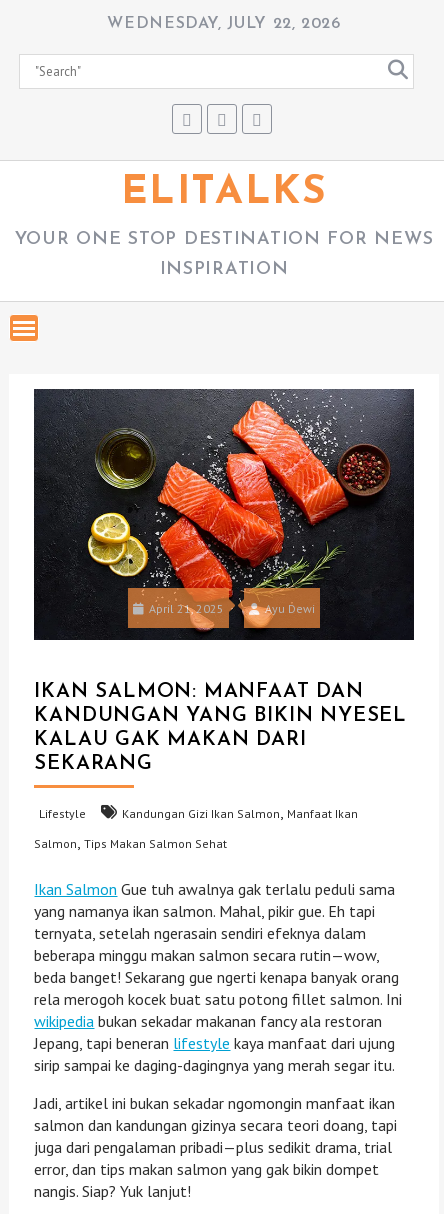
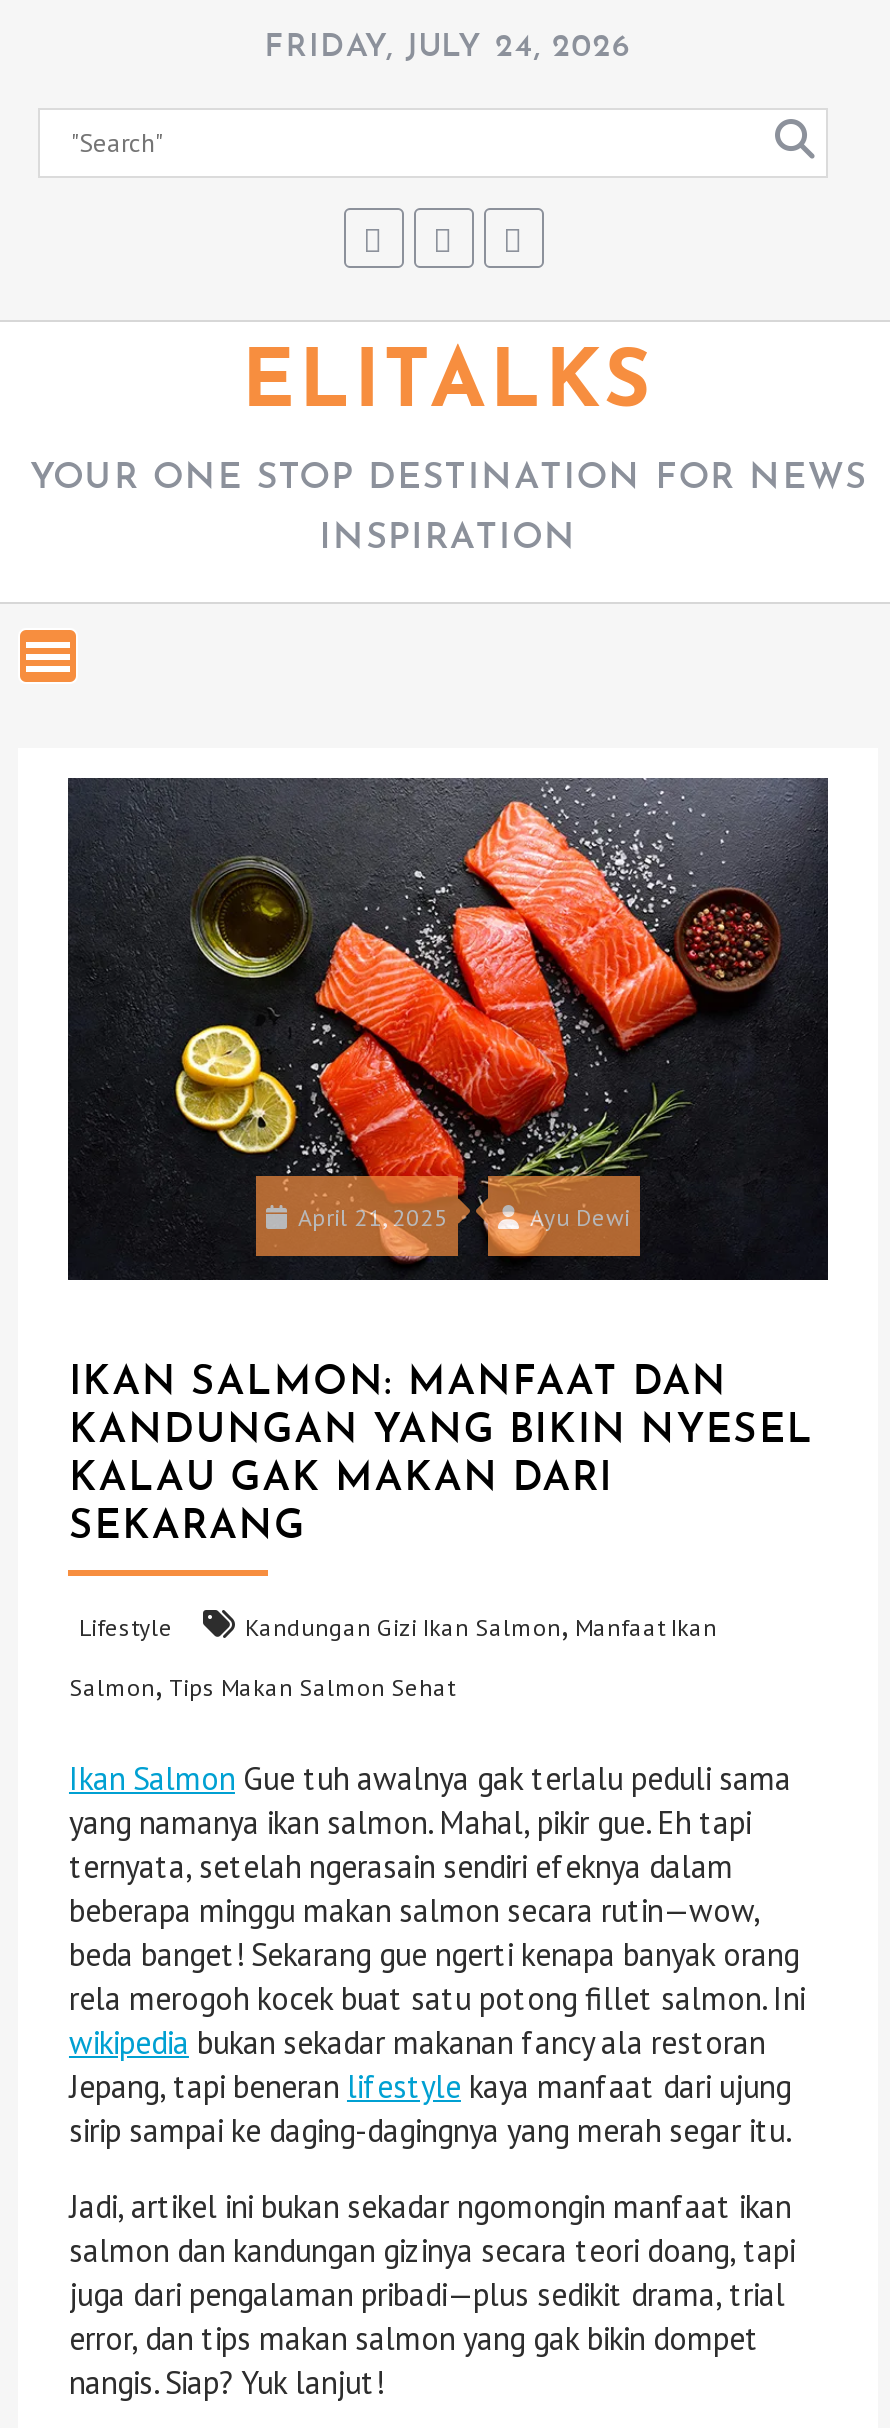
[107,16,341,32] WEDNESDAY, JULY 22, 2026 -> [265,32,631,64] FRIDAY, JULY 24, 2026

